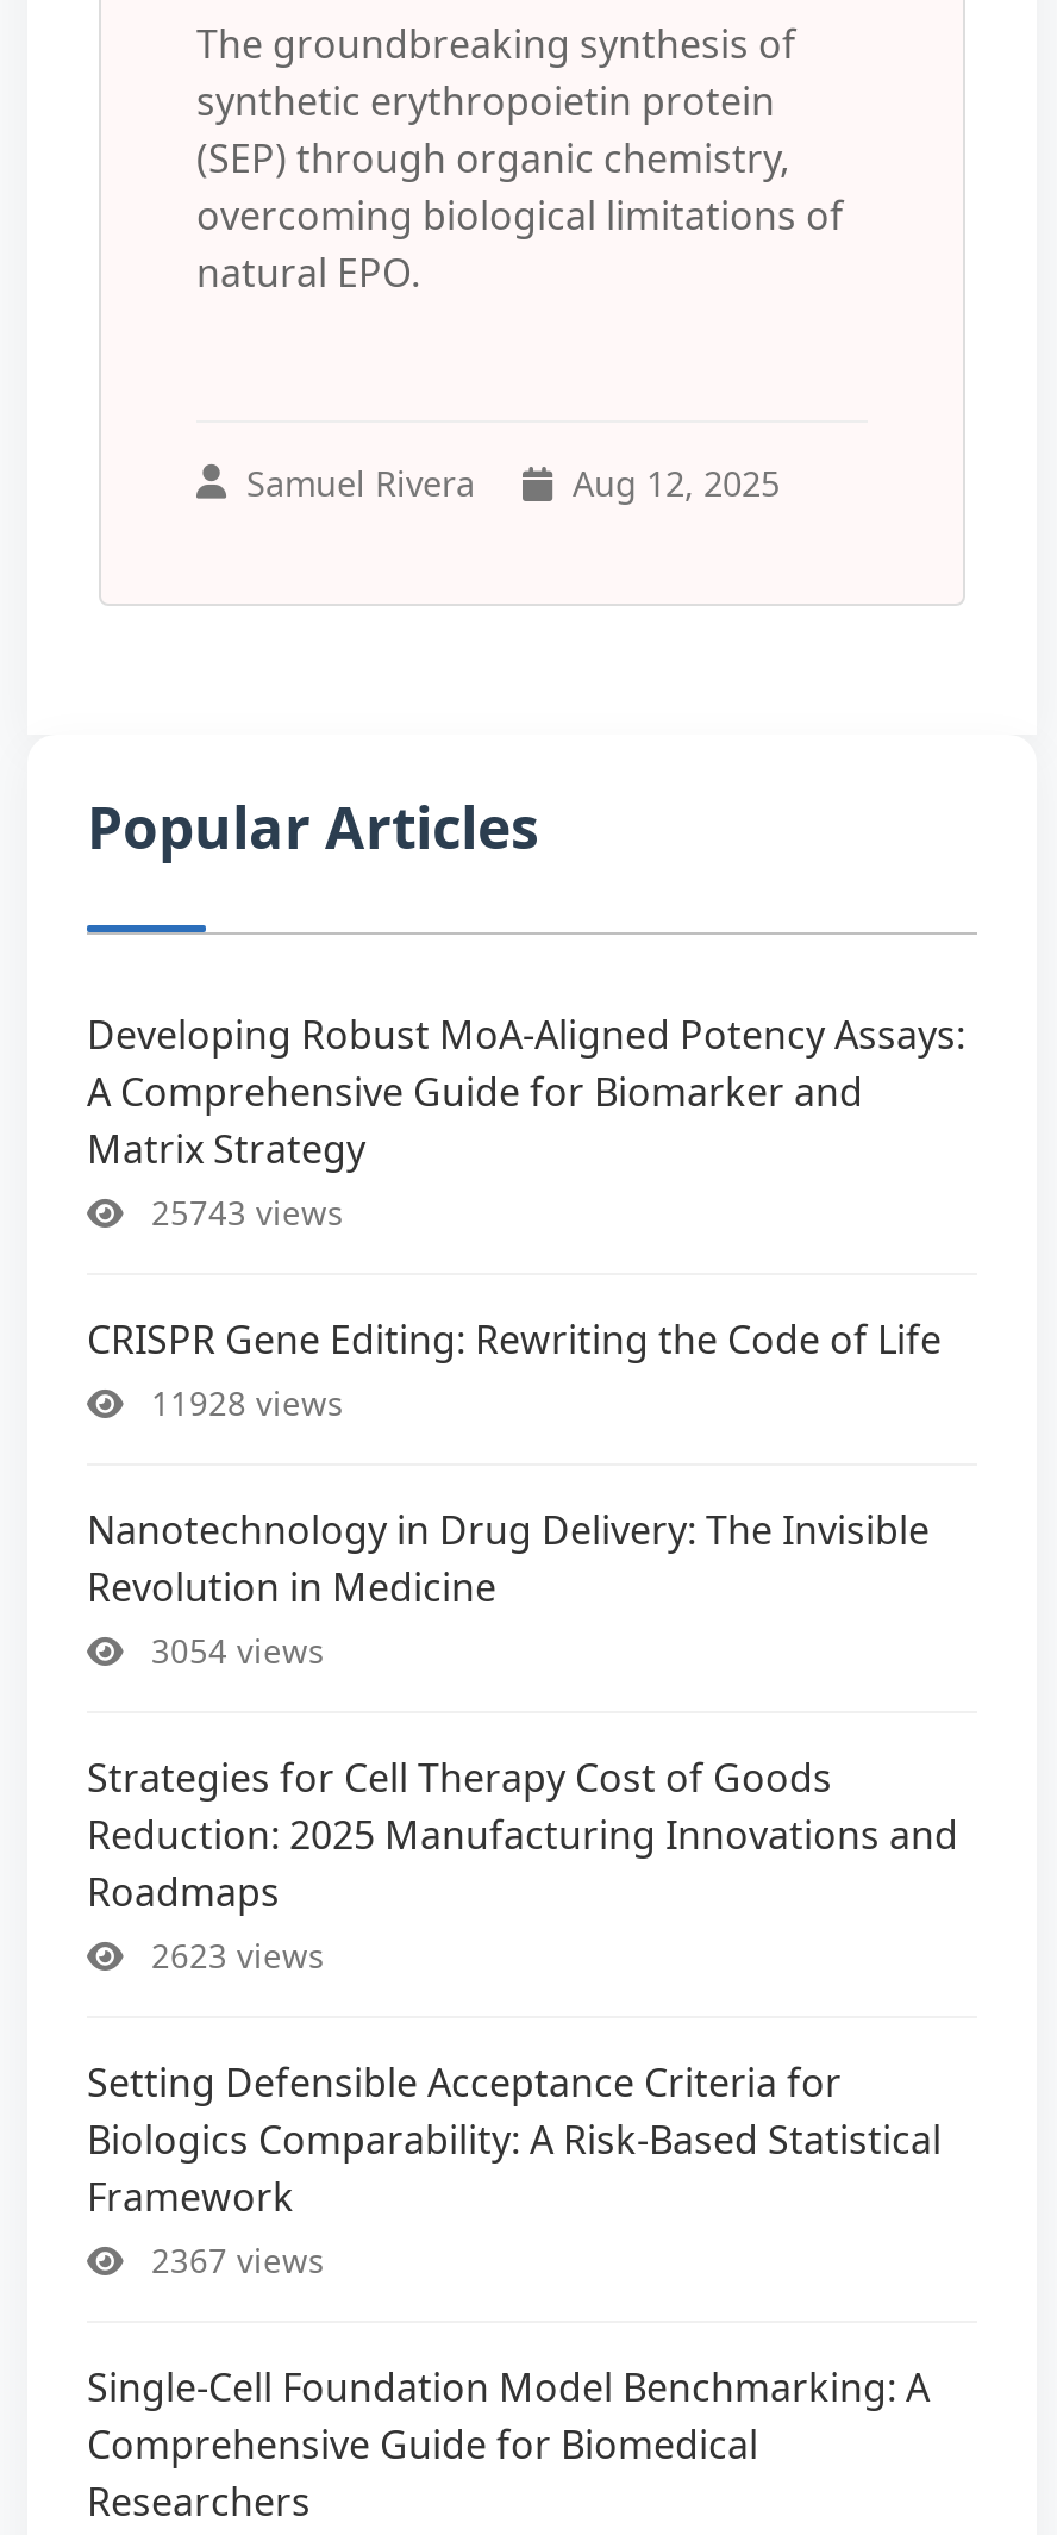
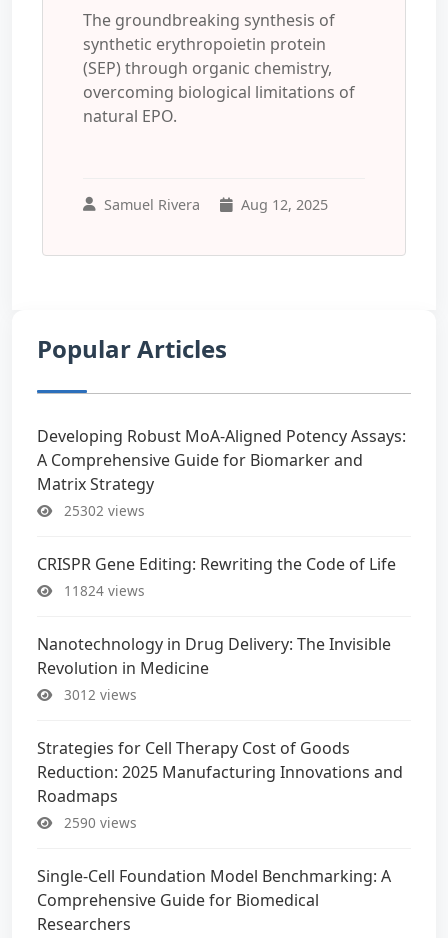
[142,1189,344,1234] 25743 views -> [60,501,145,520] 25302 views
[142,1379,344,1424] 11928 views -> [60,581,145,600] 11824 views
[142,1627,325,1672] 3054 views -> [60,685,137,704] 3012 views
[87,1932,942,2282] 2623 views | Setting Defensible Acceptance Criteria for | Biologics Comparability: A Risk-Based Statistical | Framework | 2367 views -> [60,813,137,832] 2590 views

